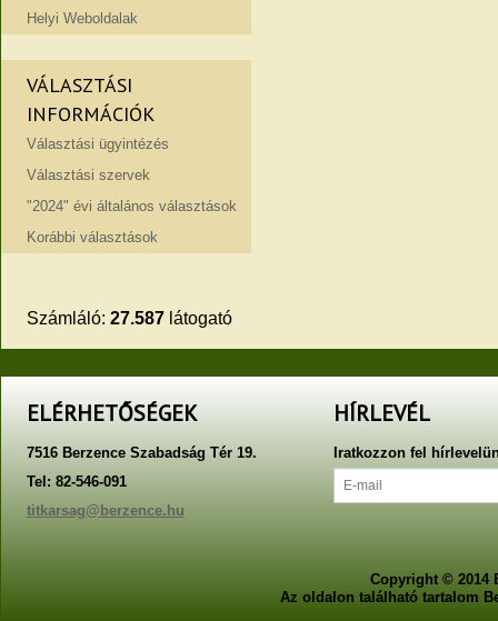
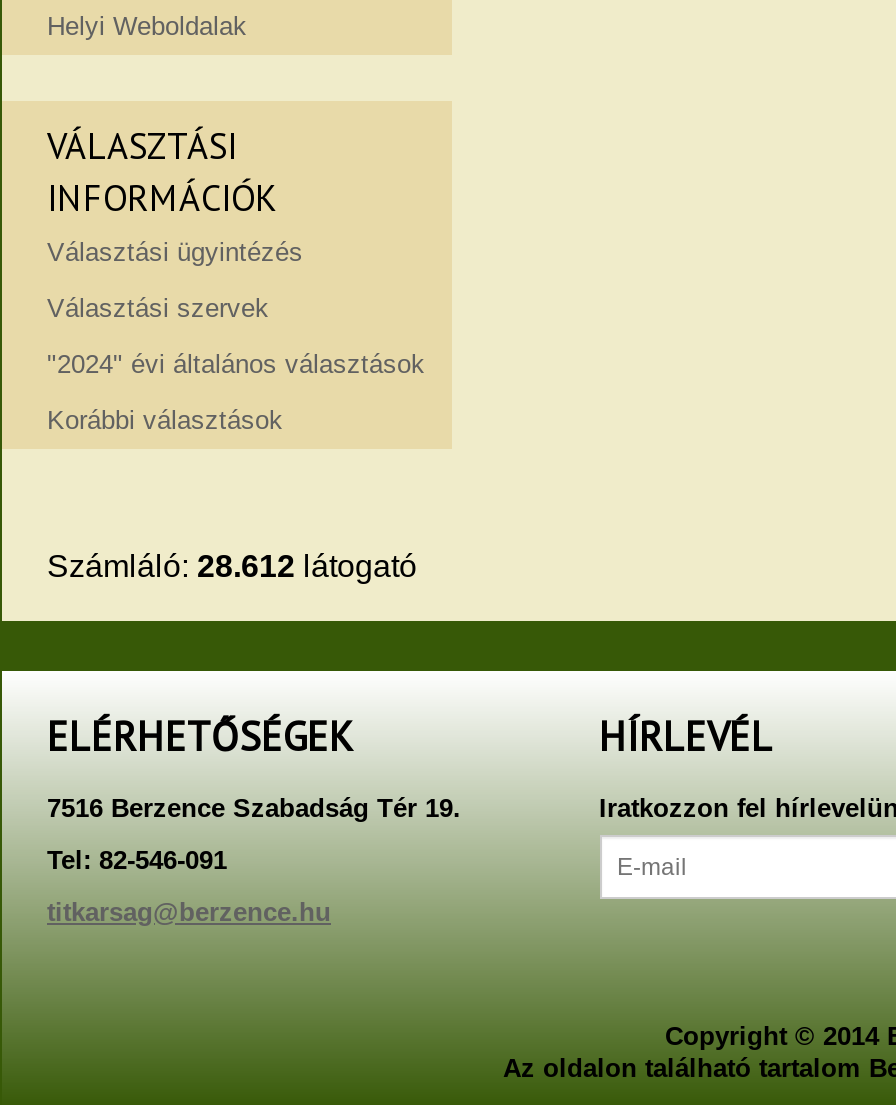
[26,309,232,328] Számláló: 27.587 látogató -> [47,549,417,583] Számláló: 28.612 látogató

